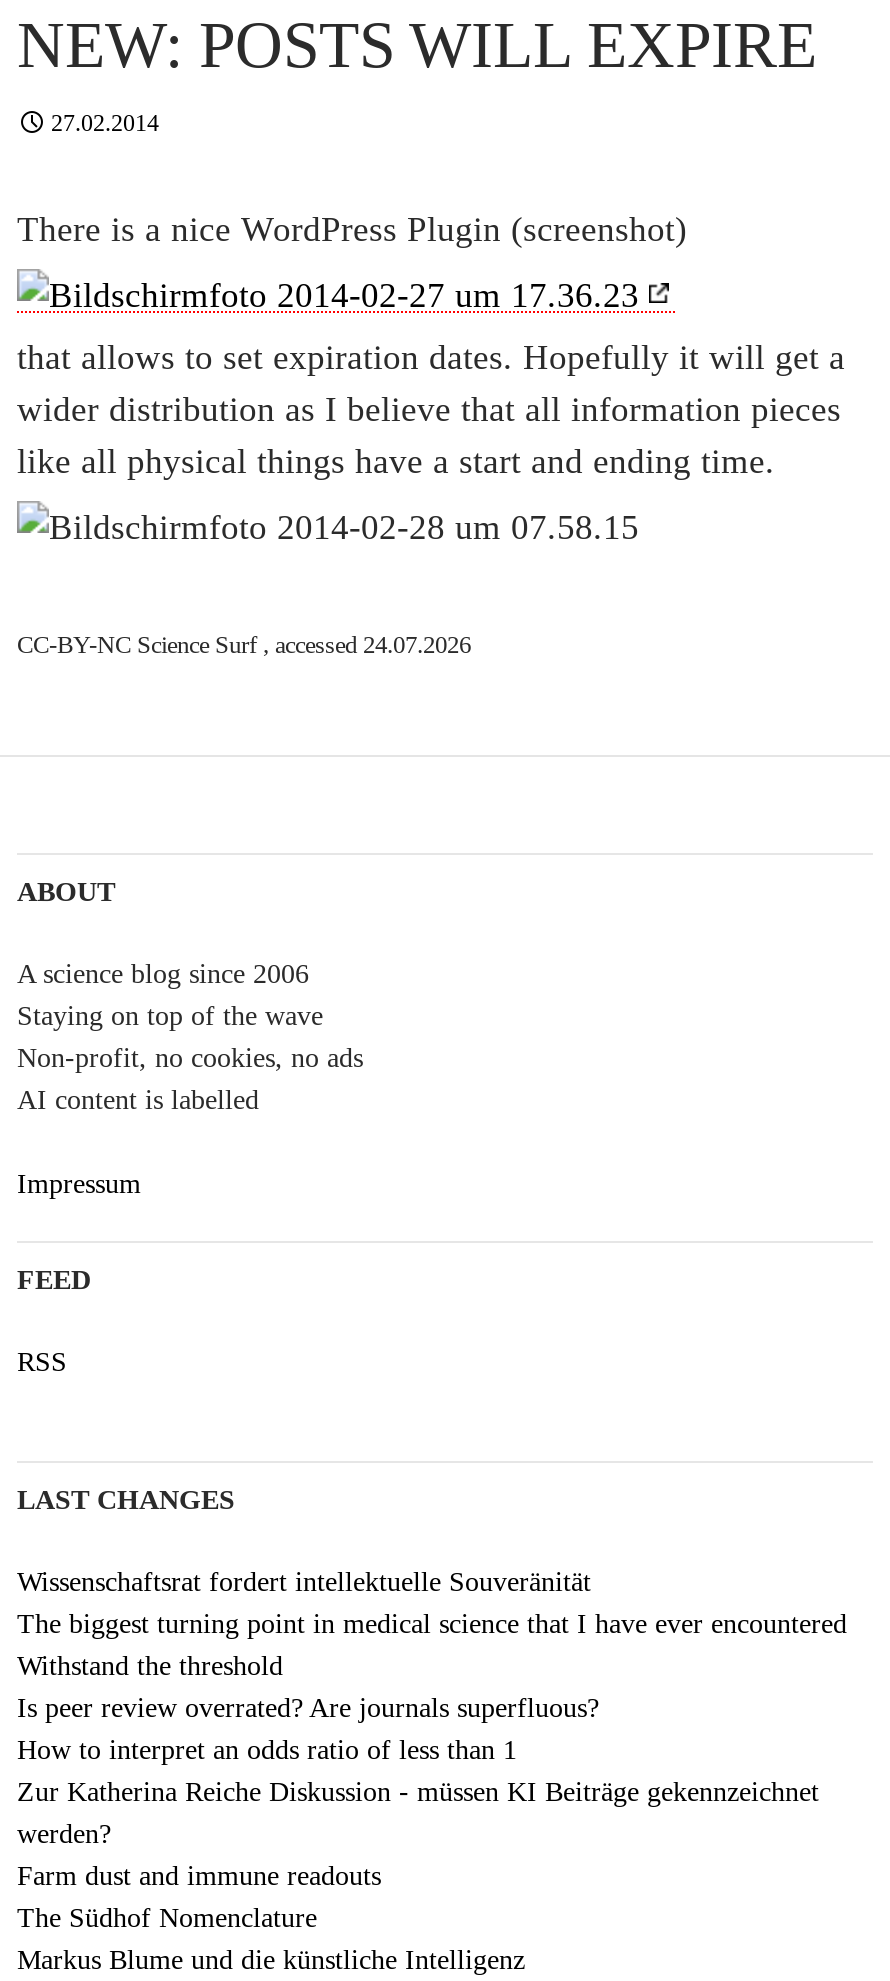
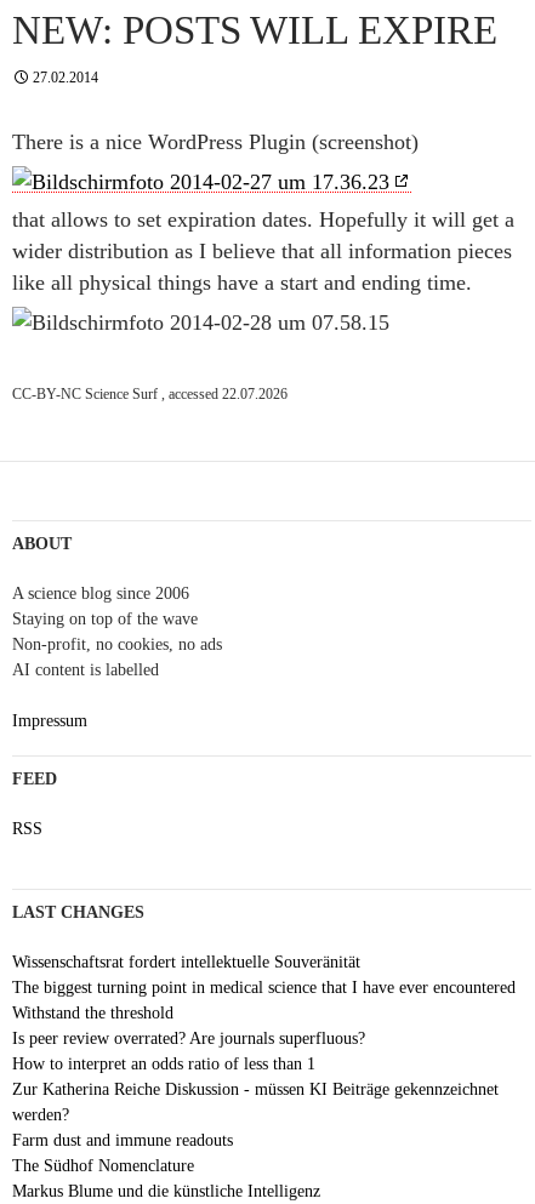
[17,630,471,658] CC-BY-NC Science Surf , accessed 24.07.2026 -> [12,385,288,402] CC-BY-NC Science Surf , accessed 22.07.2026

